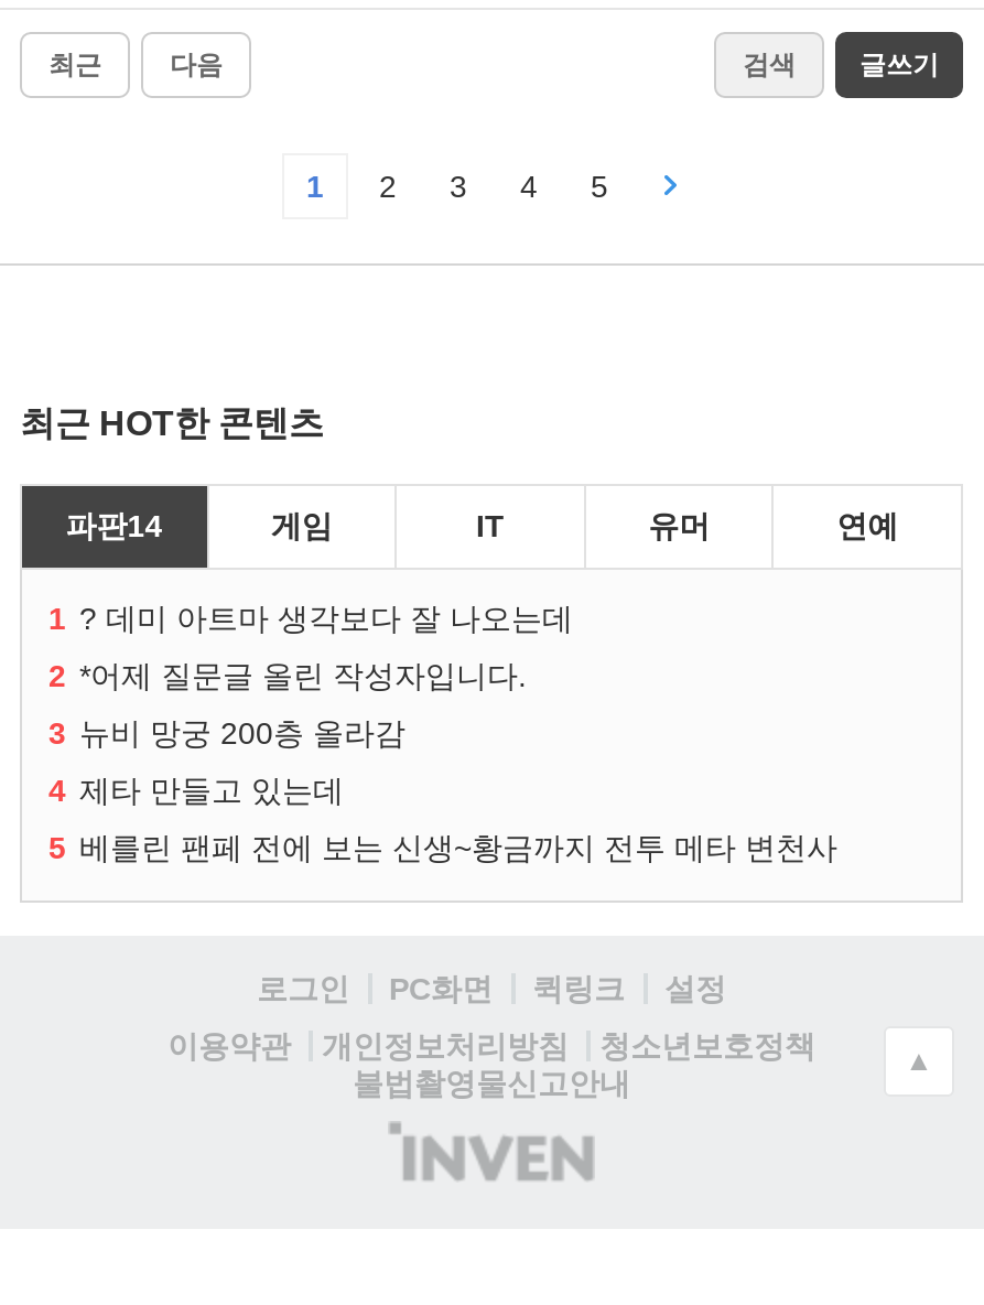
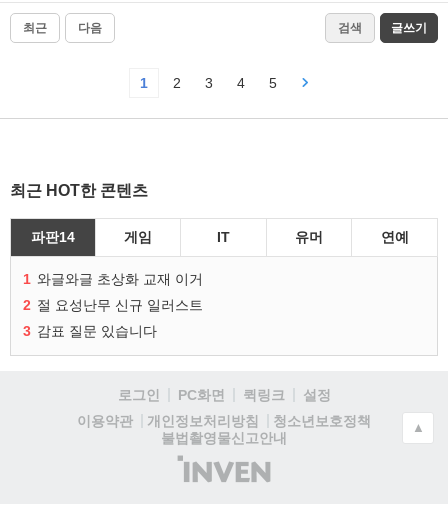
[48,601,837,865] 1 ? 데미 아트마 생각보다 잘 나오는데 | 2 *어제 질문글 올린 작성자입니다. | 3 뉴비 망궁 200층 올라감 | 4 제타 만들고 있는데 | 5 베를린 팬페 전에 보는 신생~황금까지 전투 메타 변천사 -> [23,271,203,339] 1 와글와글 초상화 교재 이거 | 2 절 요성난무 신규 일러스트 | 3 감표 질문 있습니다

